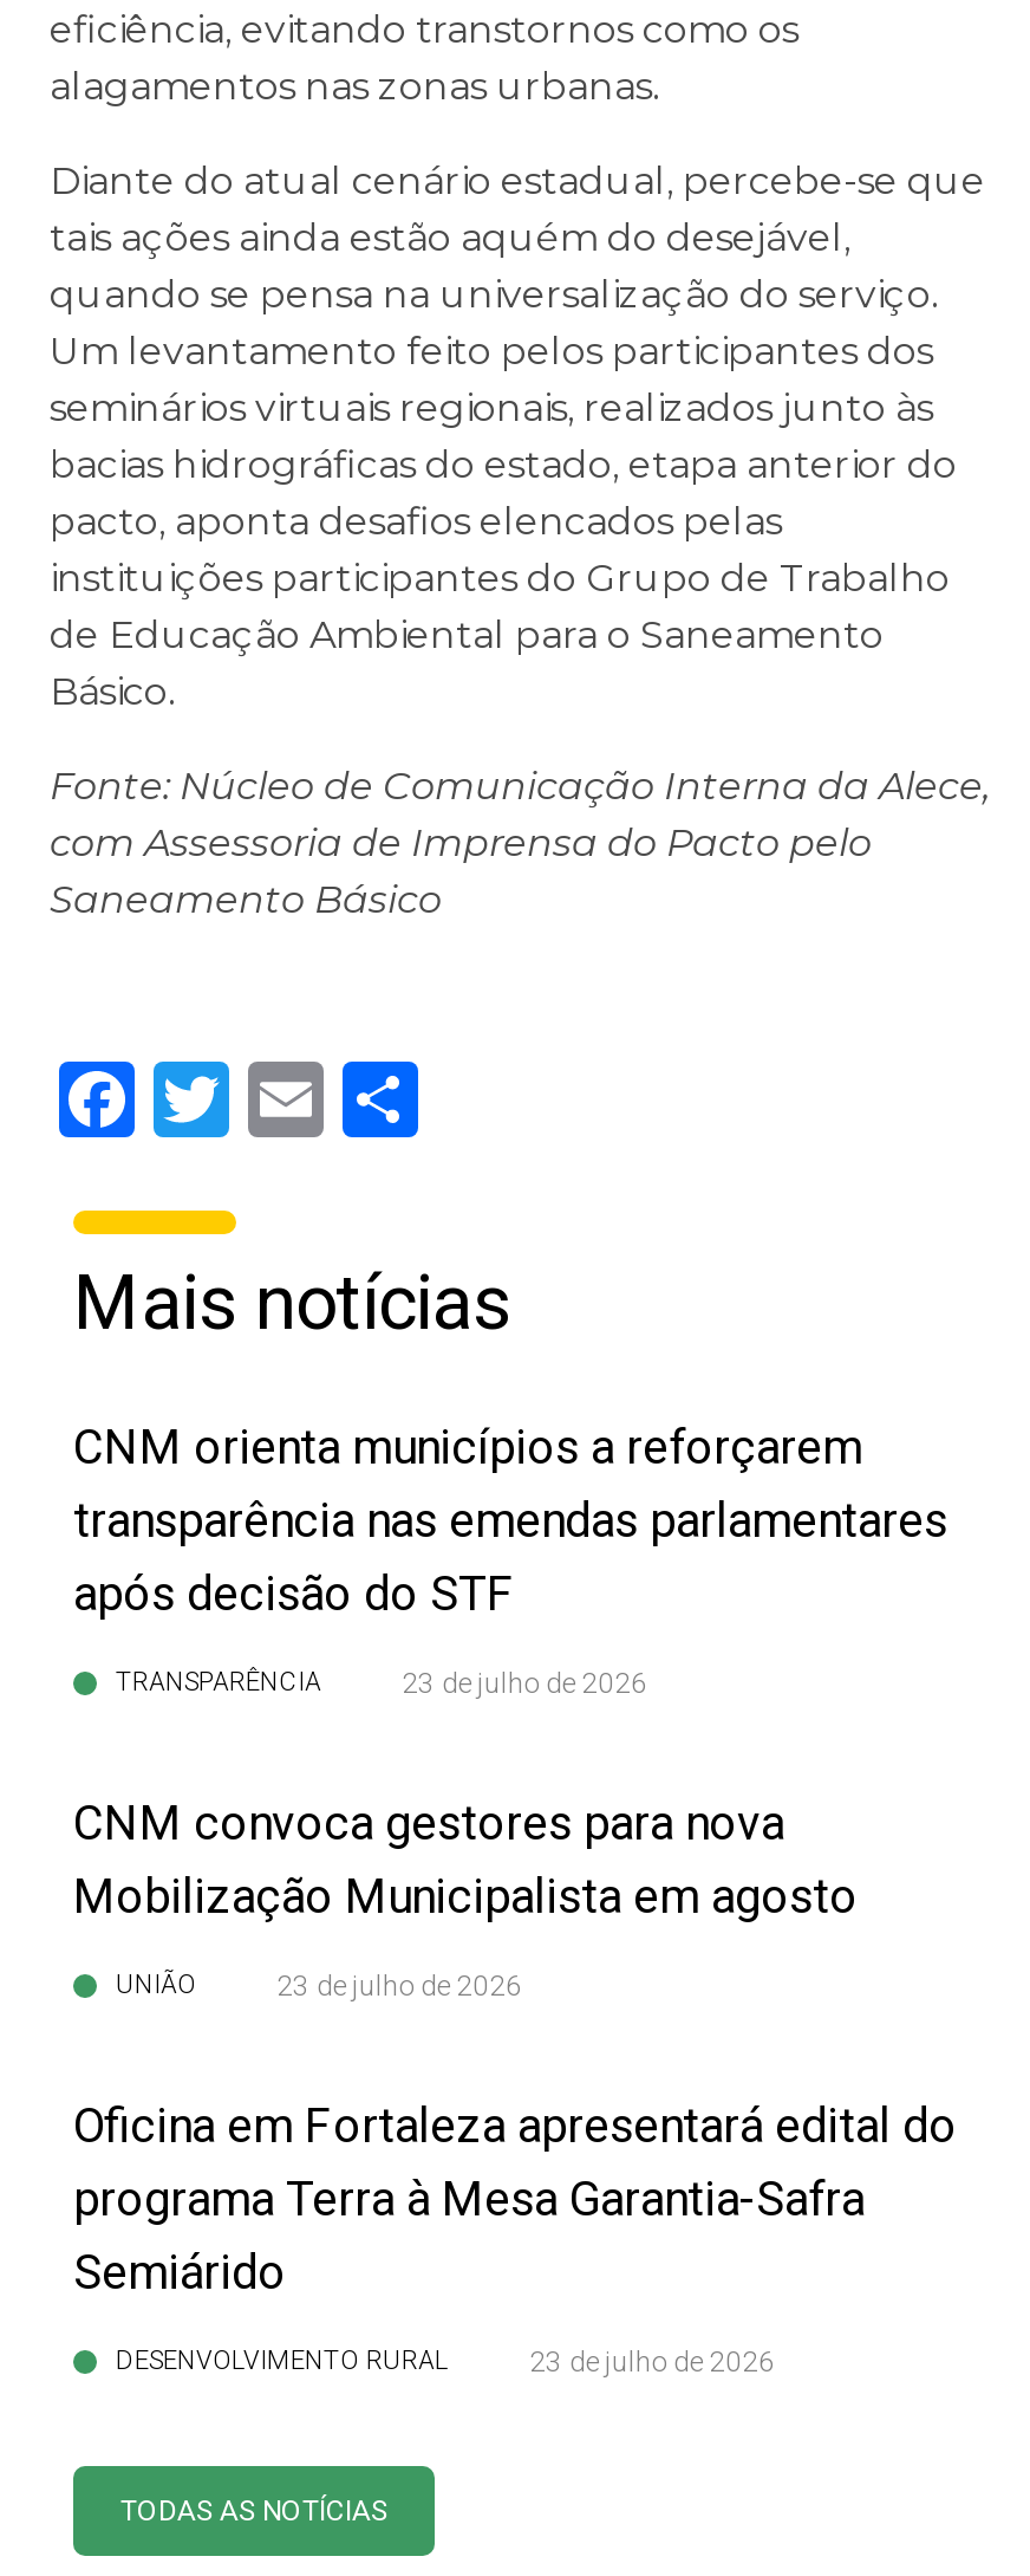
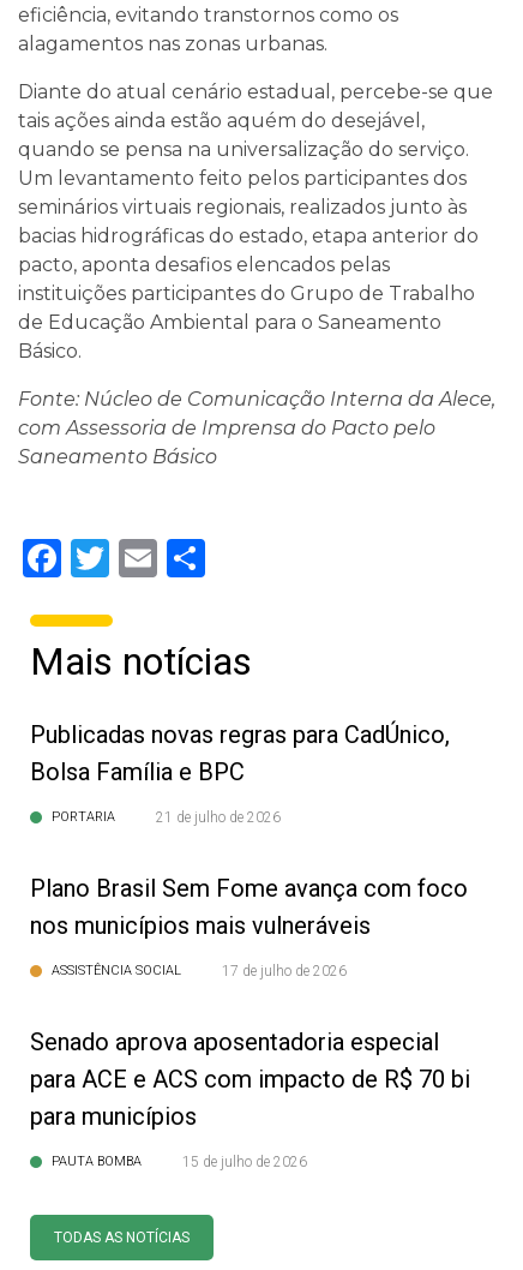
[73,1419,947,1622] CNM orienta municípios a reforçarem | transparência nas emendas parlamentares | após decisão do STF -> [30,720,450,786] Publicadas novas regras para CadÚnico, | Bolsa Família e BPC
[116,1667,647,1700] TRANSPARÊNCIA | 23 de julho de 2026 -> [52,809,281,826] PORTARIA | 21 de julho de 2026
[73,1795,858,1925] CNM convoca gestores para nova | Mobilização Municipalista em agosto -> [30,874,468,940] Plano Brasil Sem Fome avança com foco | nos municípios mais vulneráveis
[116,1970,522,2003] UNIÃO | 23 de julho de 2026 -> [52,963,347,980] ASSISTÊNCIA SOCIAL | 17 de julho de 2026
[73,2097,957,2301] Oficina em Fortaleza apresentará edital do | programa Terra à Mesa Garantia-Safra | Semiárido -> [30,1028,470,1131] Senado aprova aposentadoria especial | para ACE e ACS com impacto de R$ 70 bi | para municípios
[116,2345,775,2379] DESENVOLVIMENTO RURAL | 23 de julho de 2026 -> [52,1154,307,1170] PAUTA BOMBA | 15 de julho de 2026

